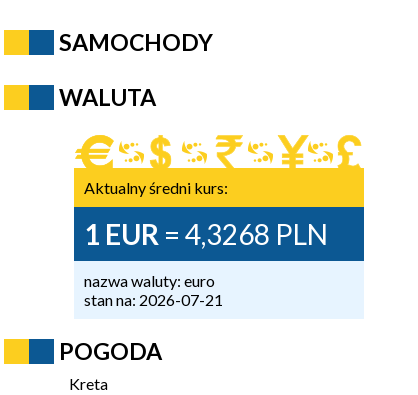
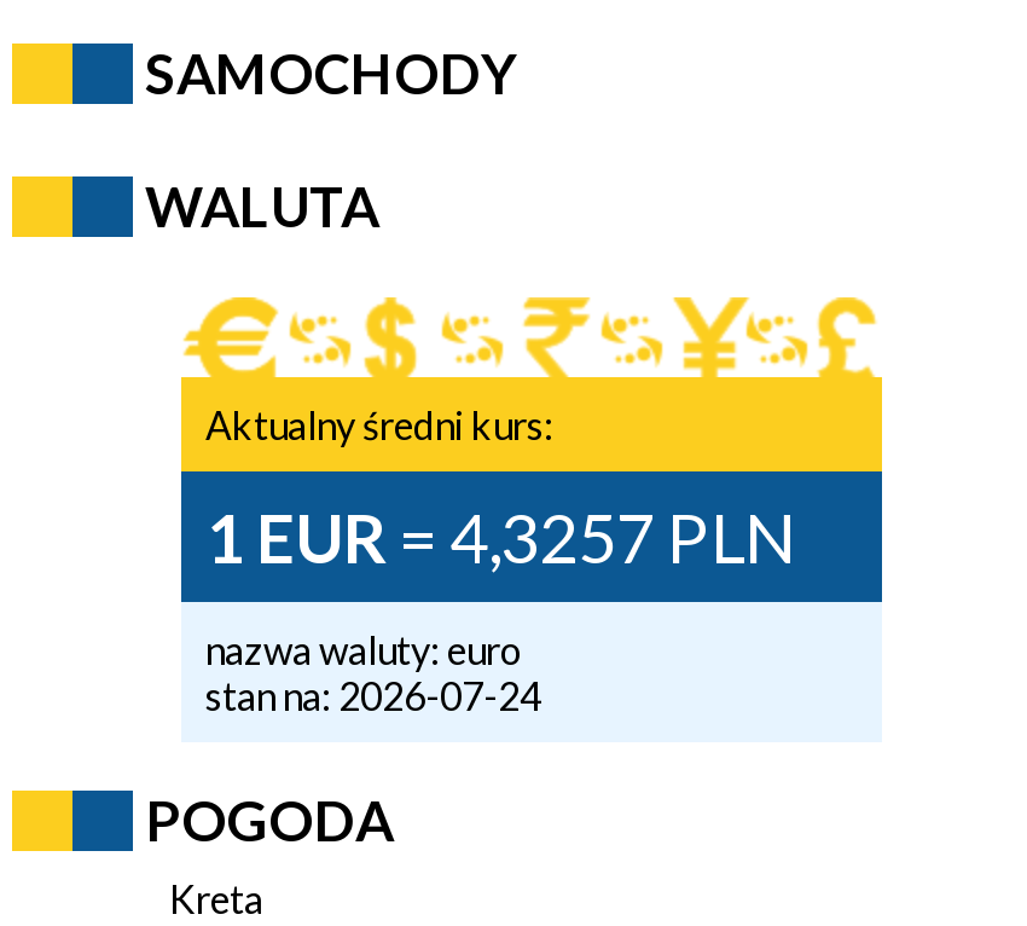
[84,217,328,251] 1 EUR = 4,3268 PLN -> [205,495,795,577] 1 EUR = 4,3257 PLN
[84,290,223,309] stan na: 2026-07-21 -> [205,672,541,718] stan na: 2026-07-24

